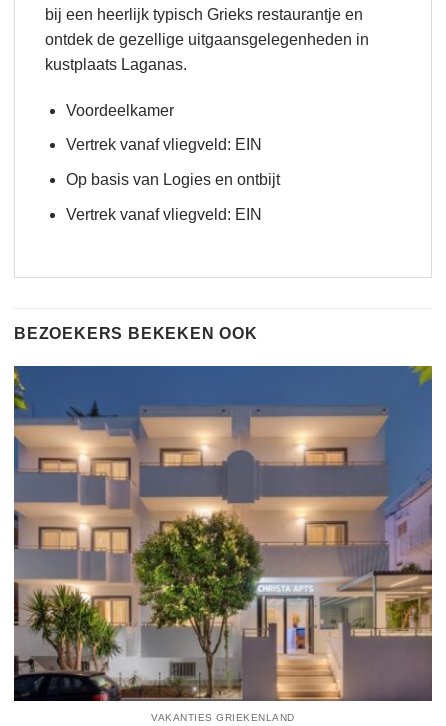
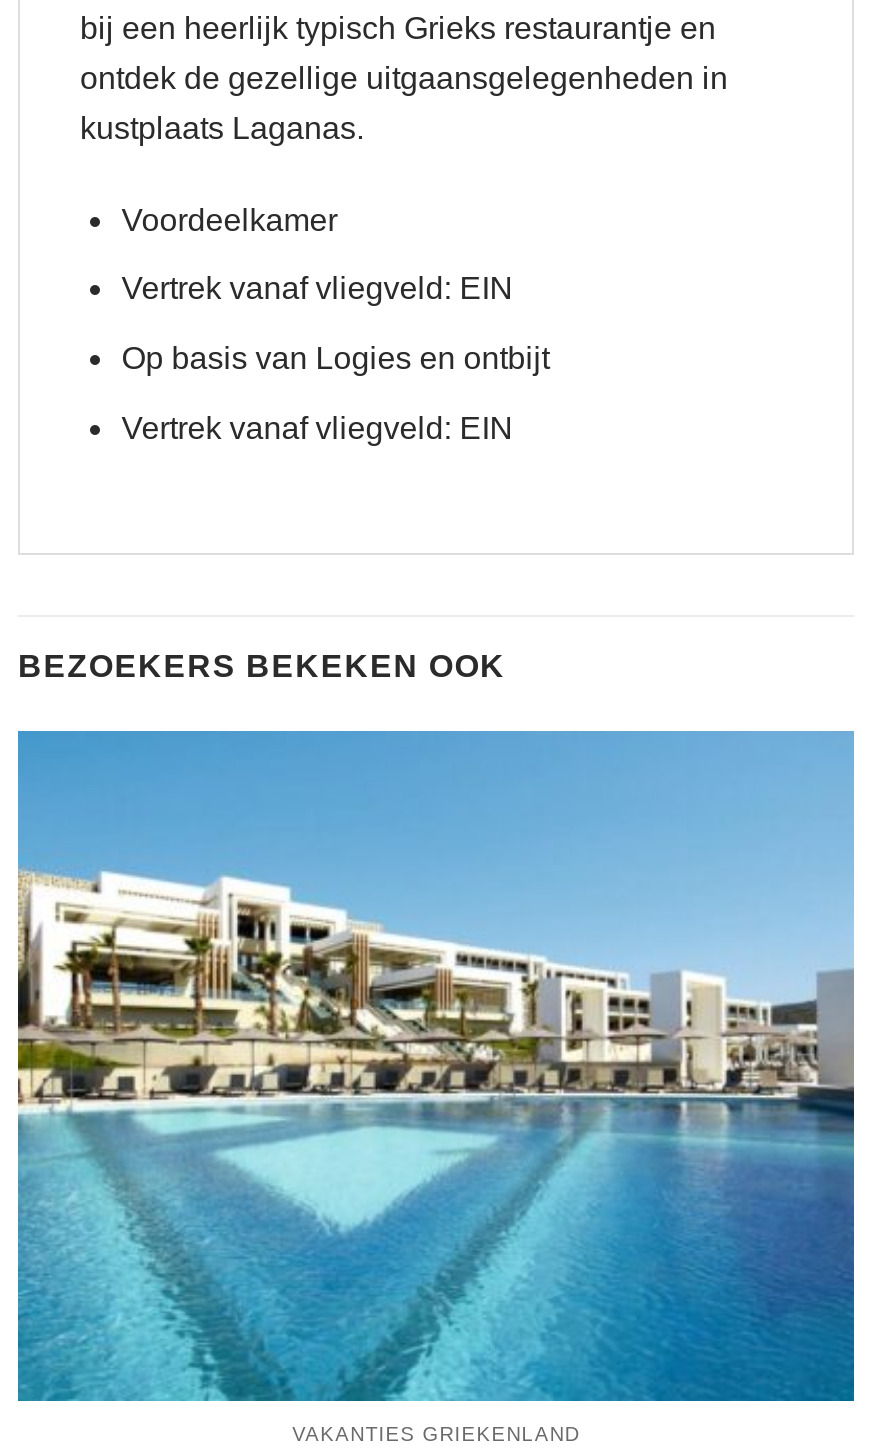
[13,365,433,702] [image] -> [16,729,856,1403] [image]

